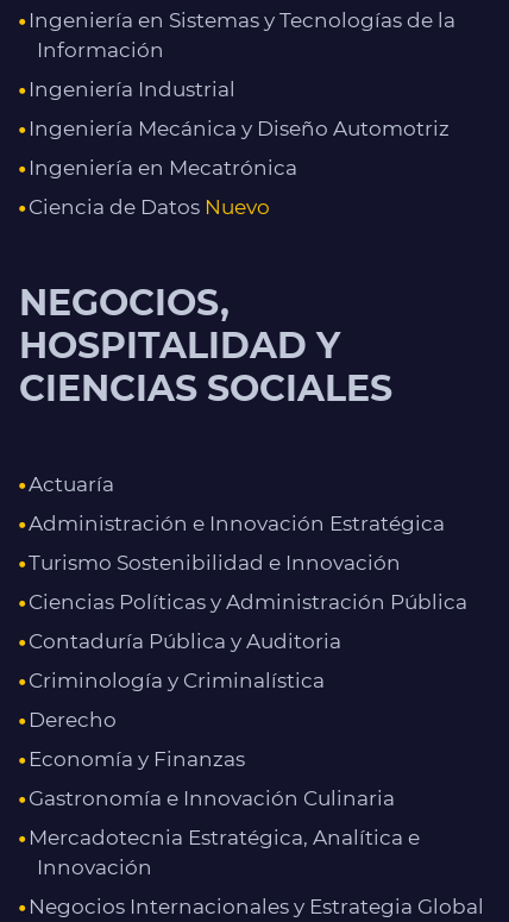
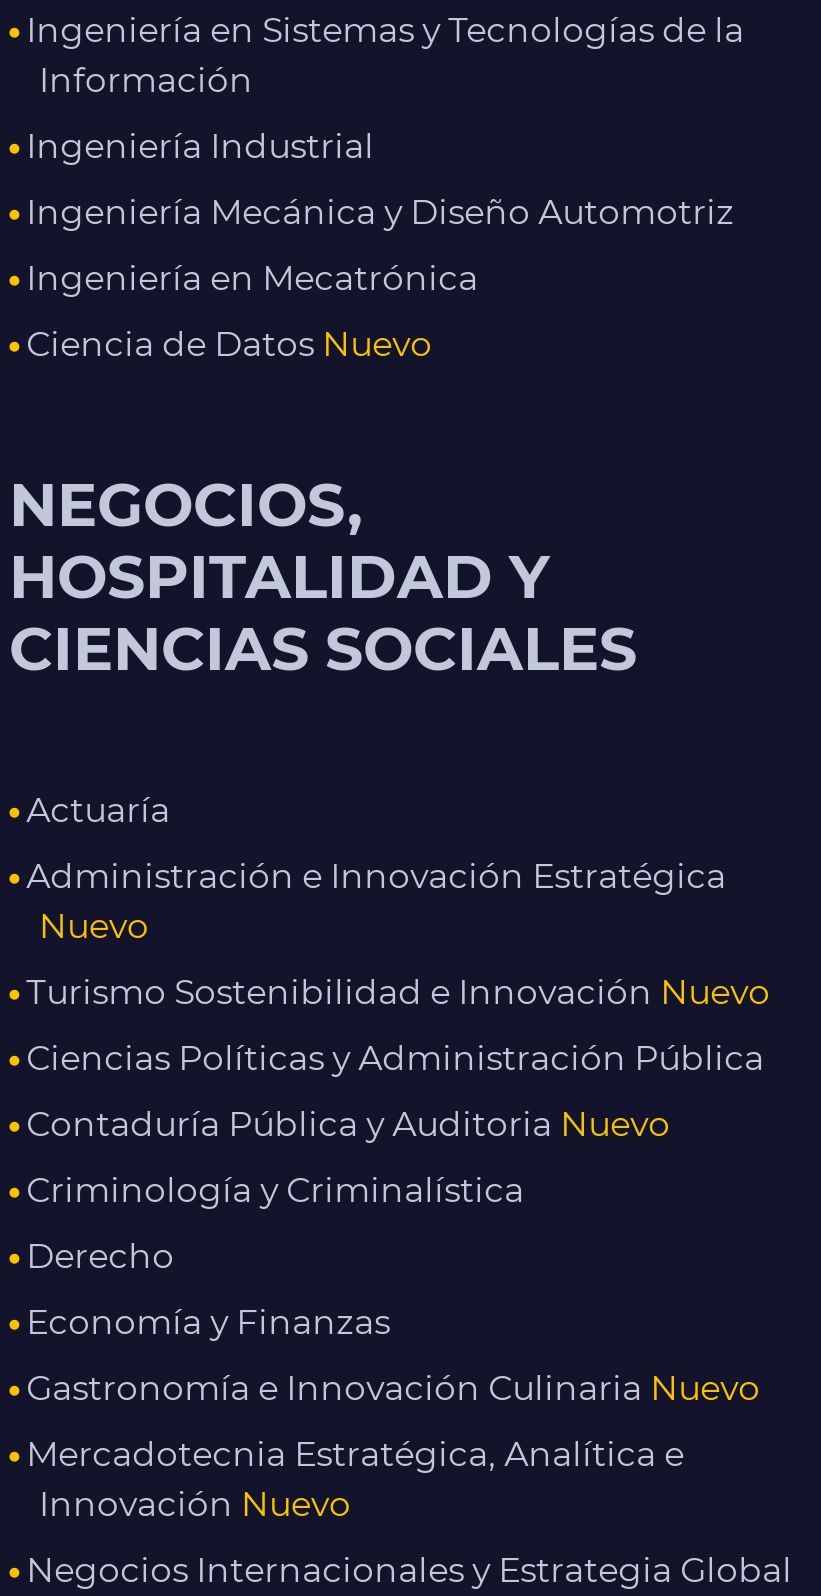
[29,551,401,574] Turismo Sostenibilidad e Innovación -> [26,906,770,1012] Nuevo | Turismo Sostenibilidad e Innovación Nuevo
[29,629,341,653] Contaduría Pública y Auditoria -> [26,1104,670,1144] Contaduría Pública y Auditoria Nuevo
[29,786,395,810] Gastronomía e Innovación Culinaria -> [26,1368,760,1408] Gastronomía e Innovación Culinaria Nuevo
[36,855,152,879] Innovación -> [39,1484,351,1524] Innovación Nuevo

